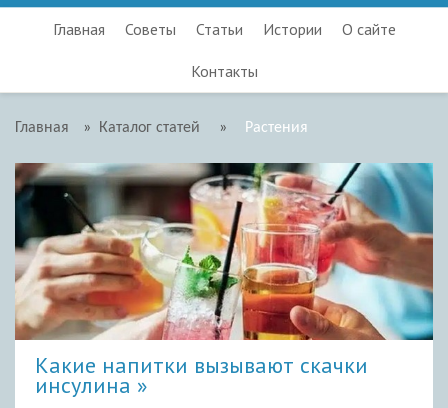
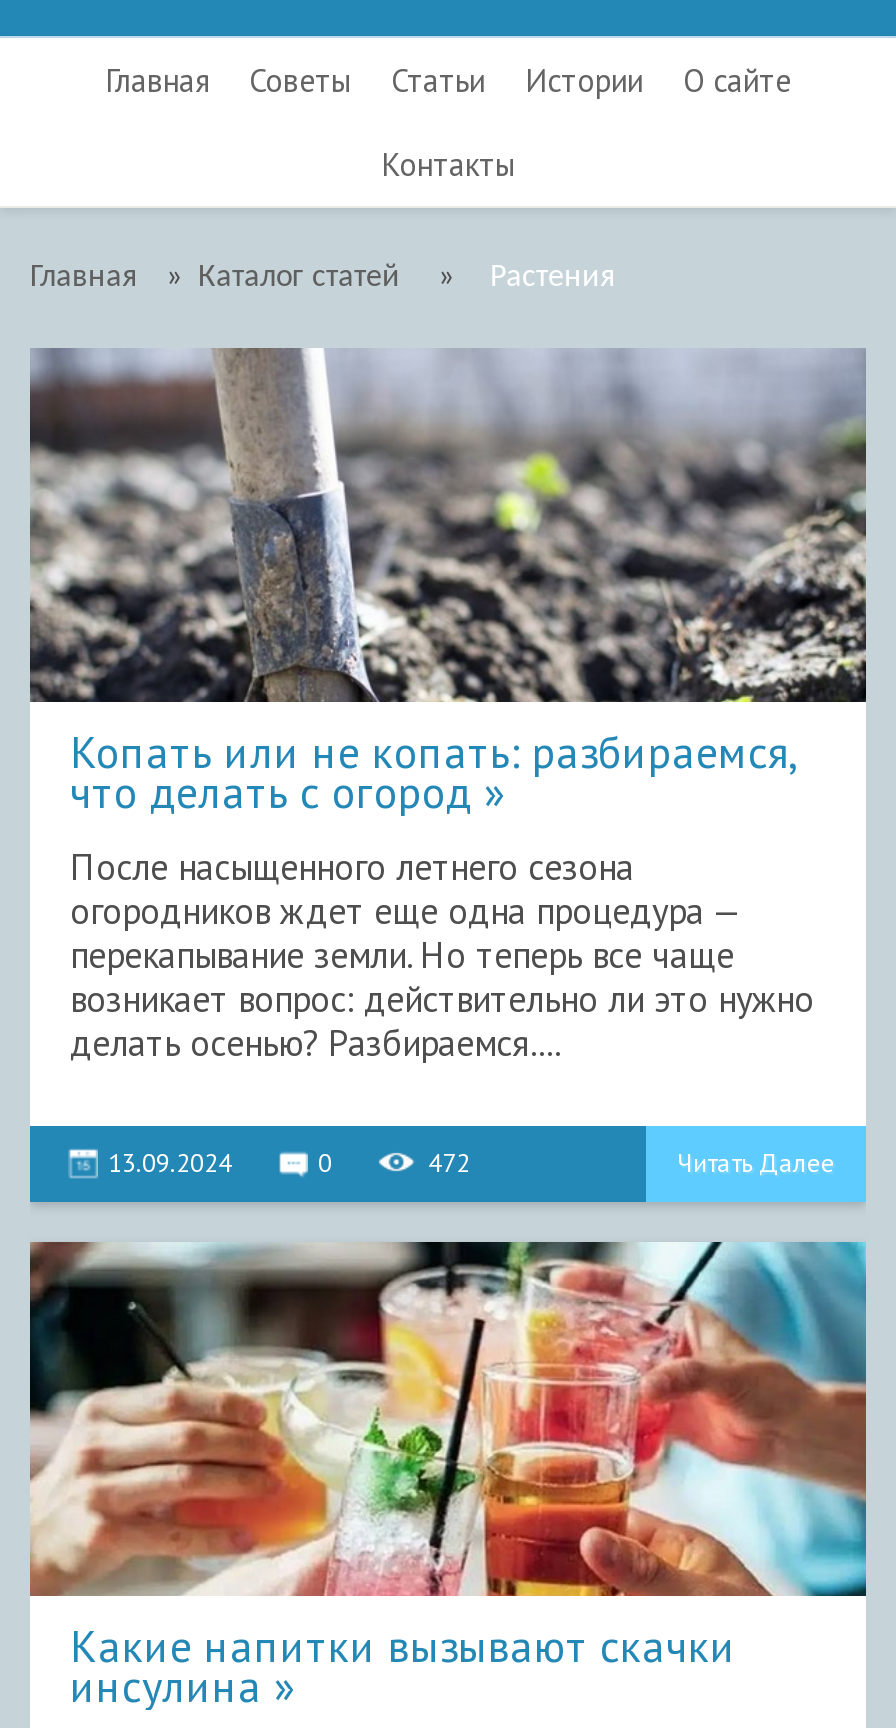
none -> [28,348,868,1179] [image] | Копать или не копать: разбираемся, | что делать с огород | После насыщенного летнего сезона | огородников ждет еще одна процедура — | перекапывание земли. Но теперь все чаще | возникает вопрос: действительно ли это нужно | делать осенью? Разбираемся.... | 13.09.2024 | 0 | 472 | Читать Далее

